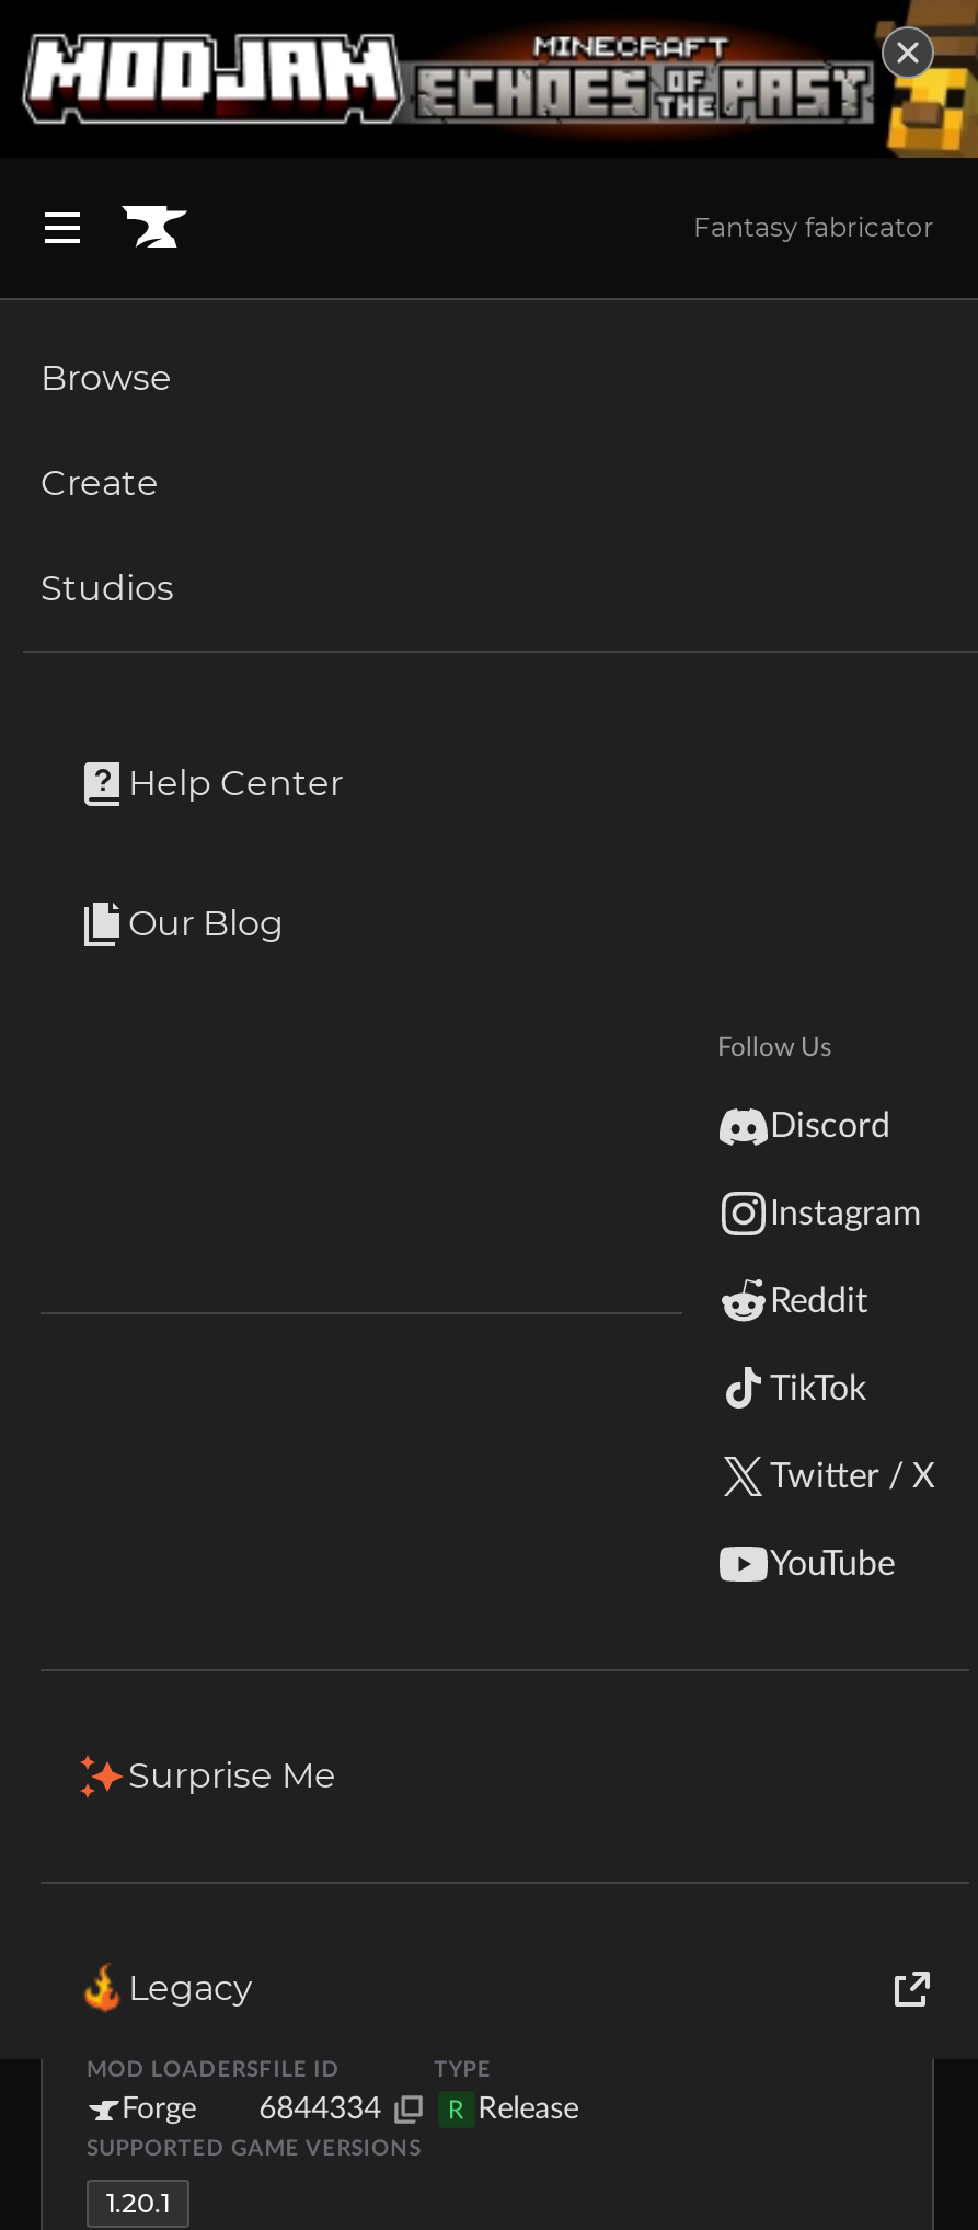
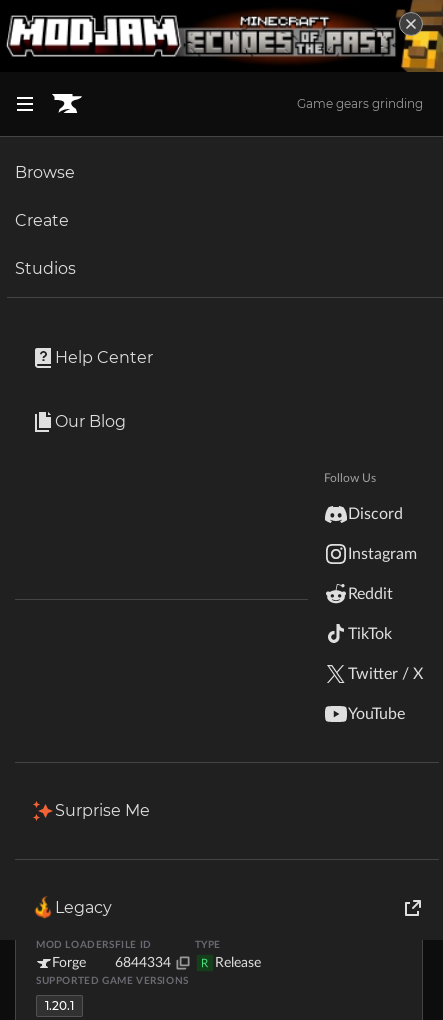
[693,210,934,242] Fantasy fabricator -> [297,96,423,111] Game gears grinding

